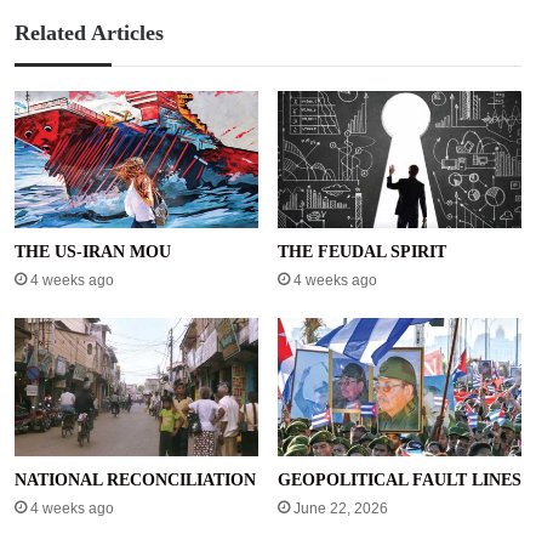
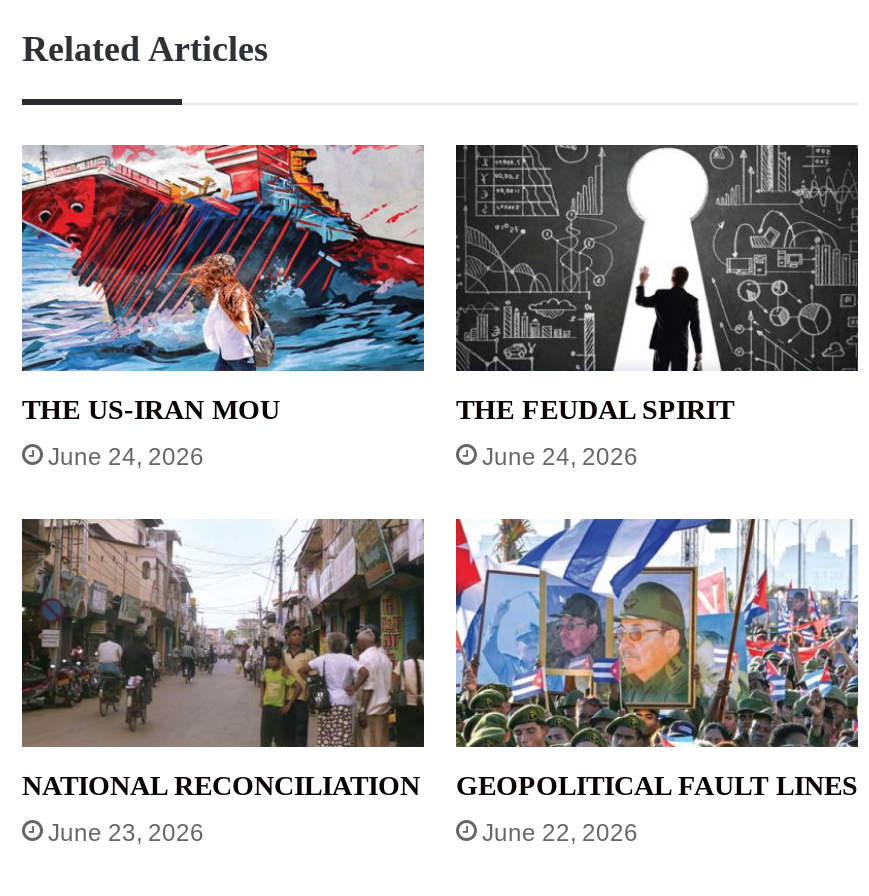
[30,272,114,289] 4 weeks ago -> [48,444,204,472] June 24, 2026
[293,272,377,289] 4 weeks ago -> [482,444,638,472] June 24, 2026
[30,500,114,517] 4 weeks ago -> [48,818,204,846] June 23, 2026

